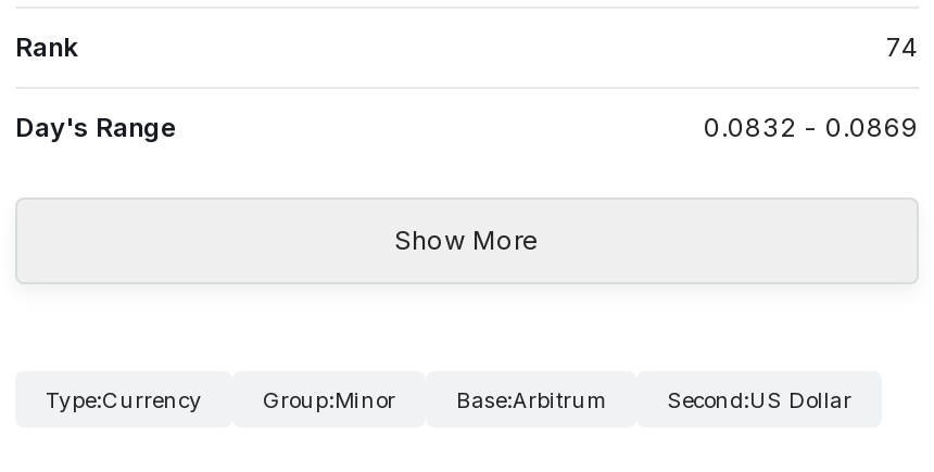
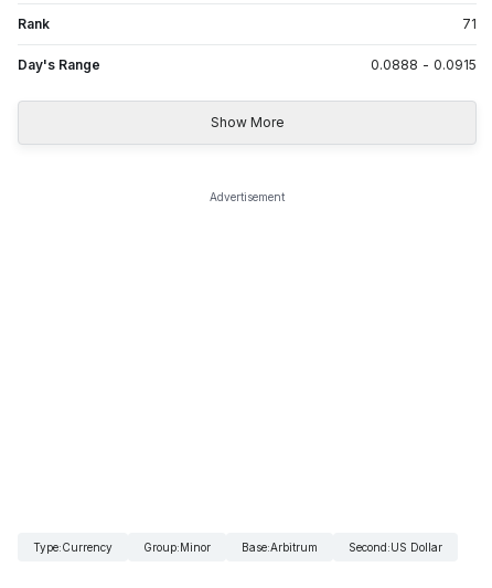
[886,30,919,62] 74 -> [462,15,477,32] 71
[704,110,919,143] 0.0832 - 0.0869 -> [371,56,477,73] 0.0888 - 0.0915
none -> [210,190,285,203] Advertisement

